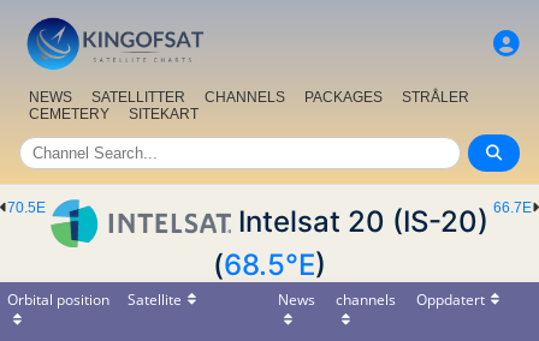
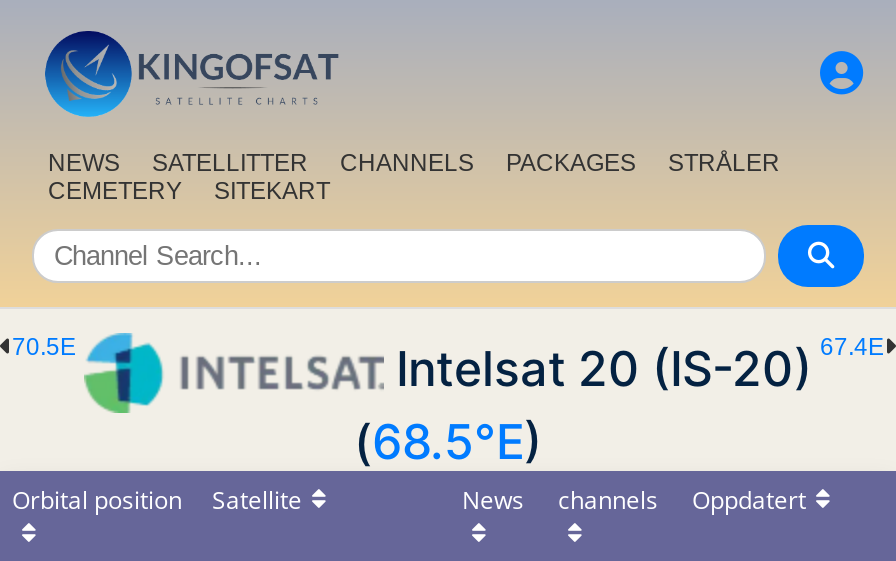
[231,200,532,239] Intelsat 20 (IS-20) 66.7E -> [384,334,884,399] Intelsat 20 (IS-20) 67.4E

